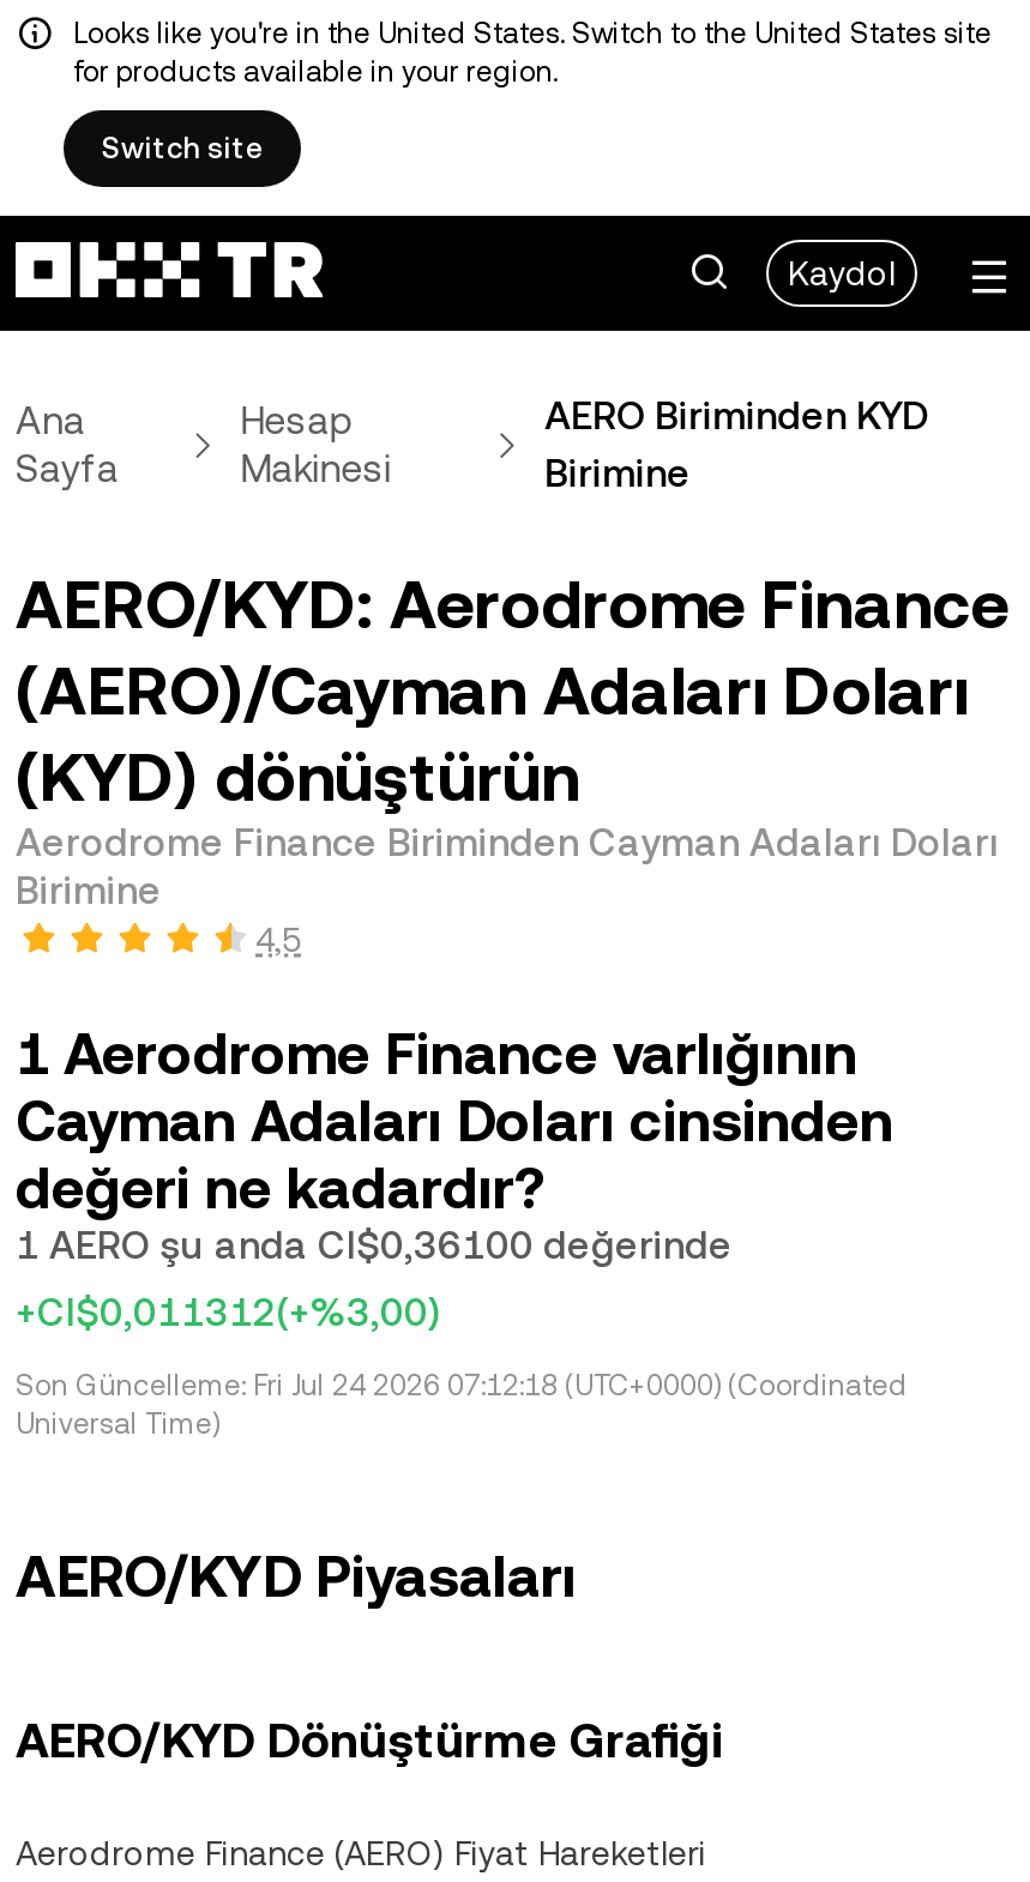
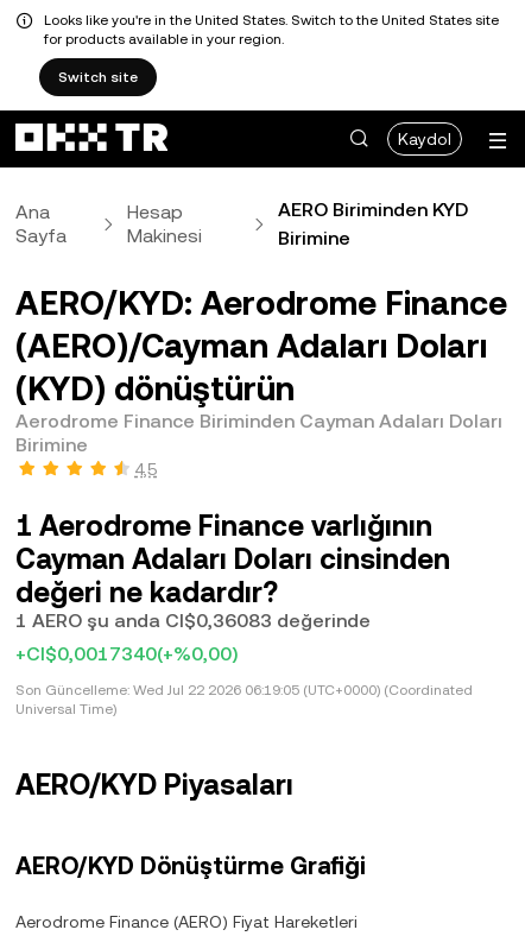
[16,1223,733,1268] 1 AERO şu anda CI$0,36100 değerinde -> [15,609,371,632] 1 AERO şu anda CI$0,36083 değerinde
[16,1290,440,1335] +CI$0,011312(+%3,00) -> [15,643,238,665] +CI$0,0017340(+%0,00)
[16,1369,908,1403] Son Güncelleme: Fri Jul 24 2026 07:12:18 (UTC+0000) (Coordinated -> [15,682,473,698] Son Güncelleme: Wed Jul 22 2026 06:19:05 (UTC+0000) (Coordinated

